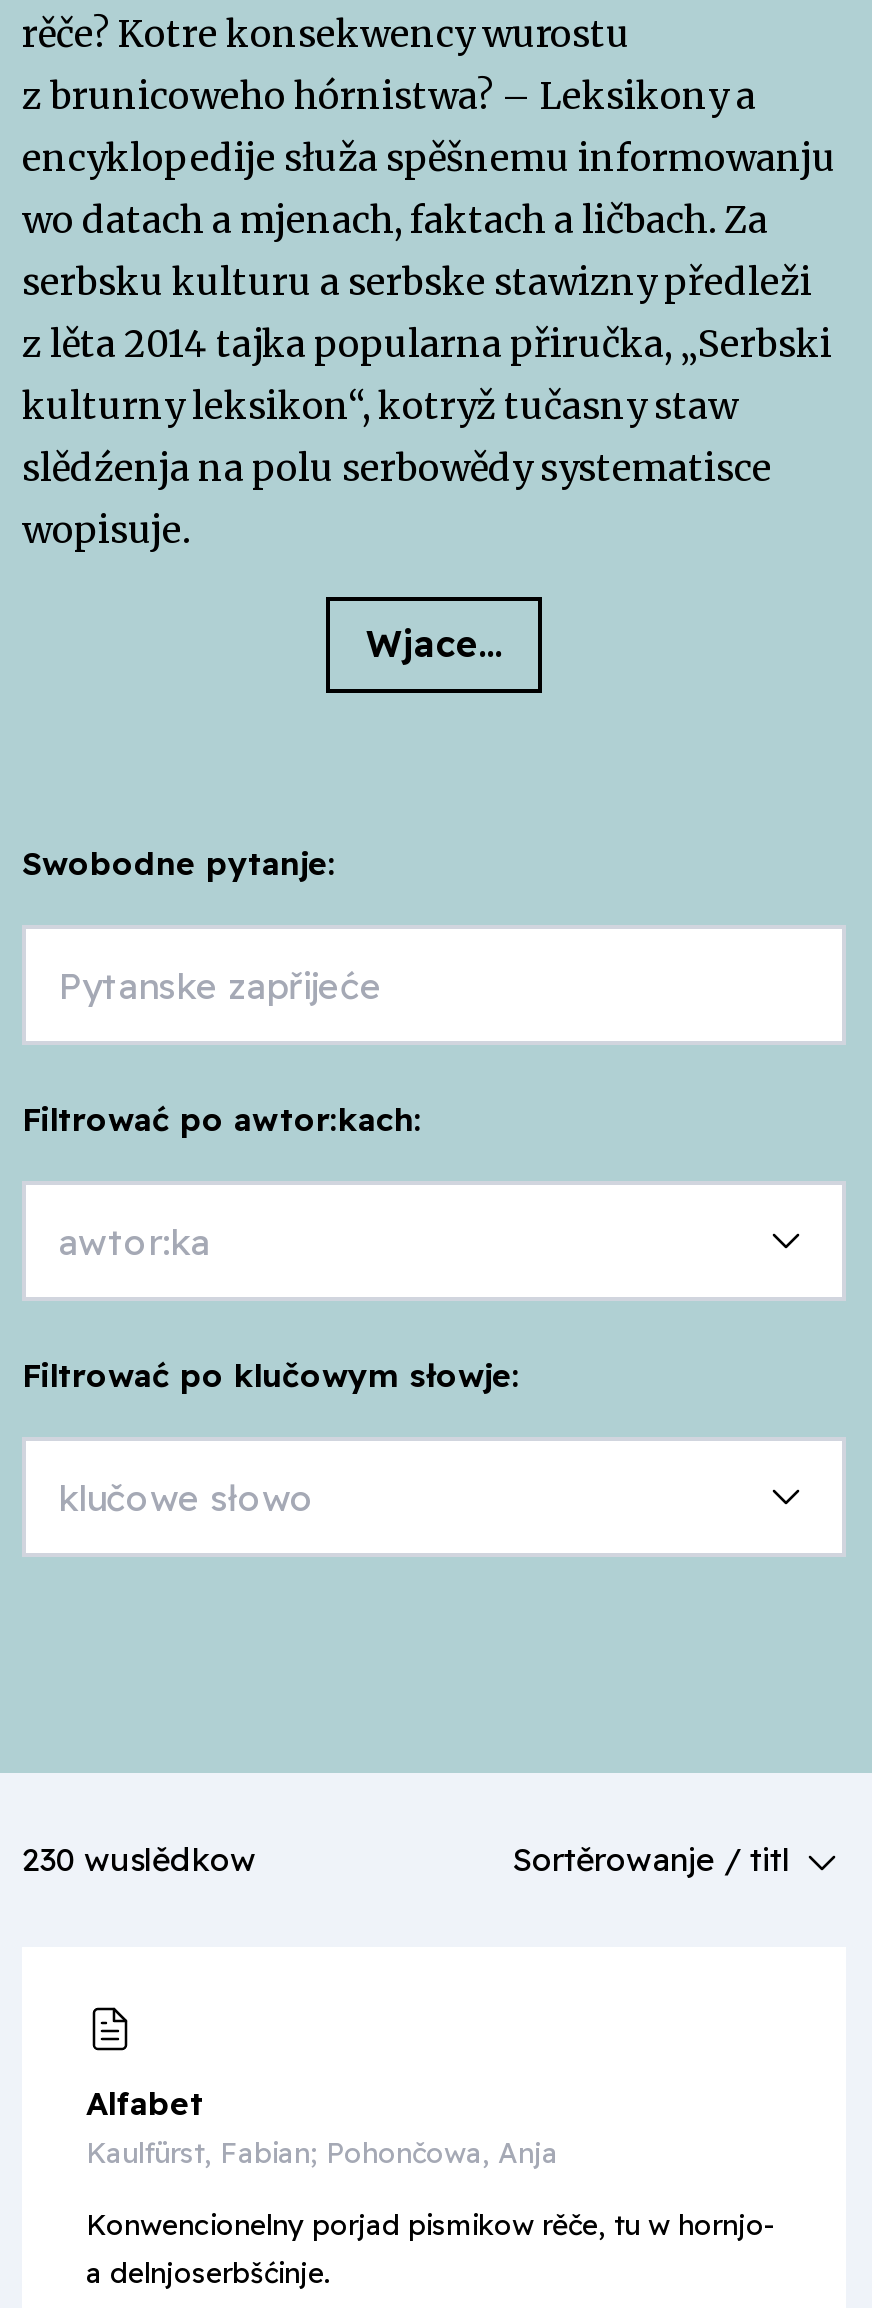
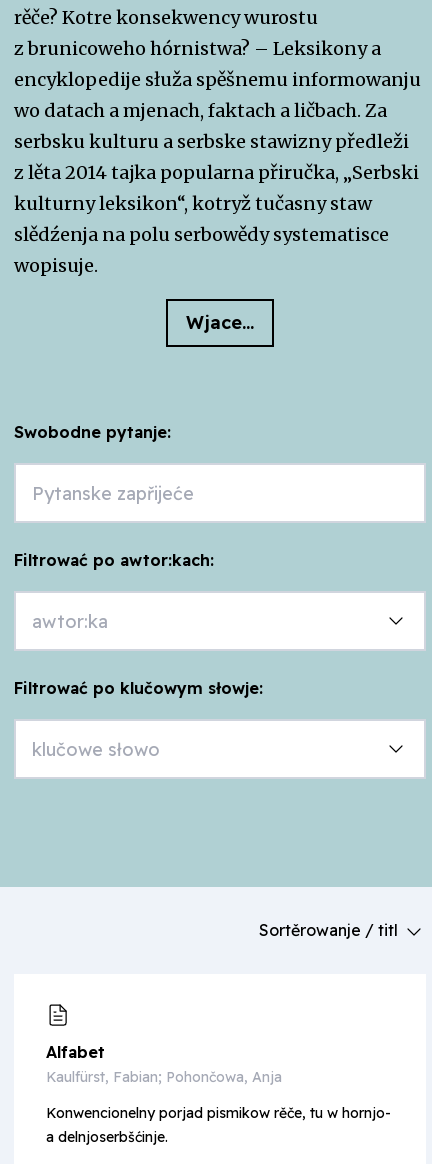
[22,1839,256,1879] 230 wuslědkow -> none

